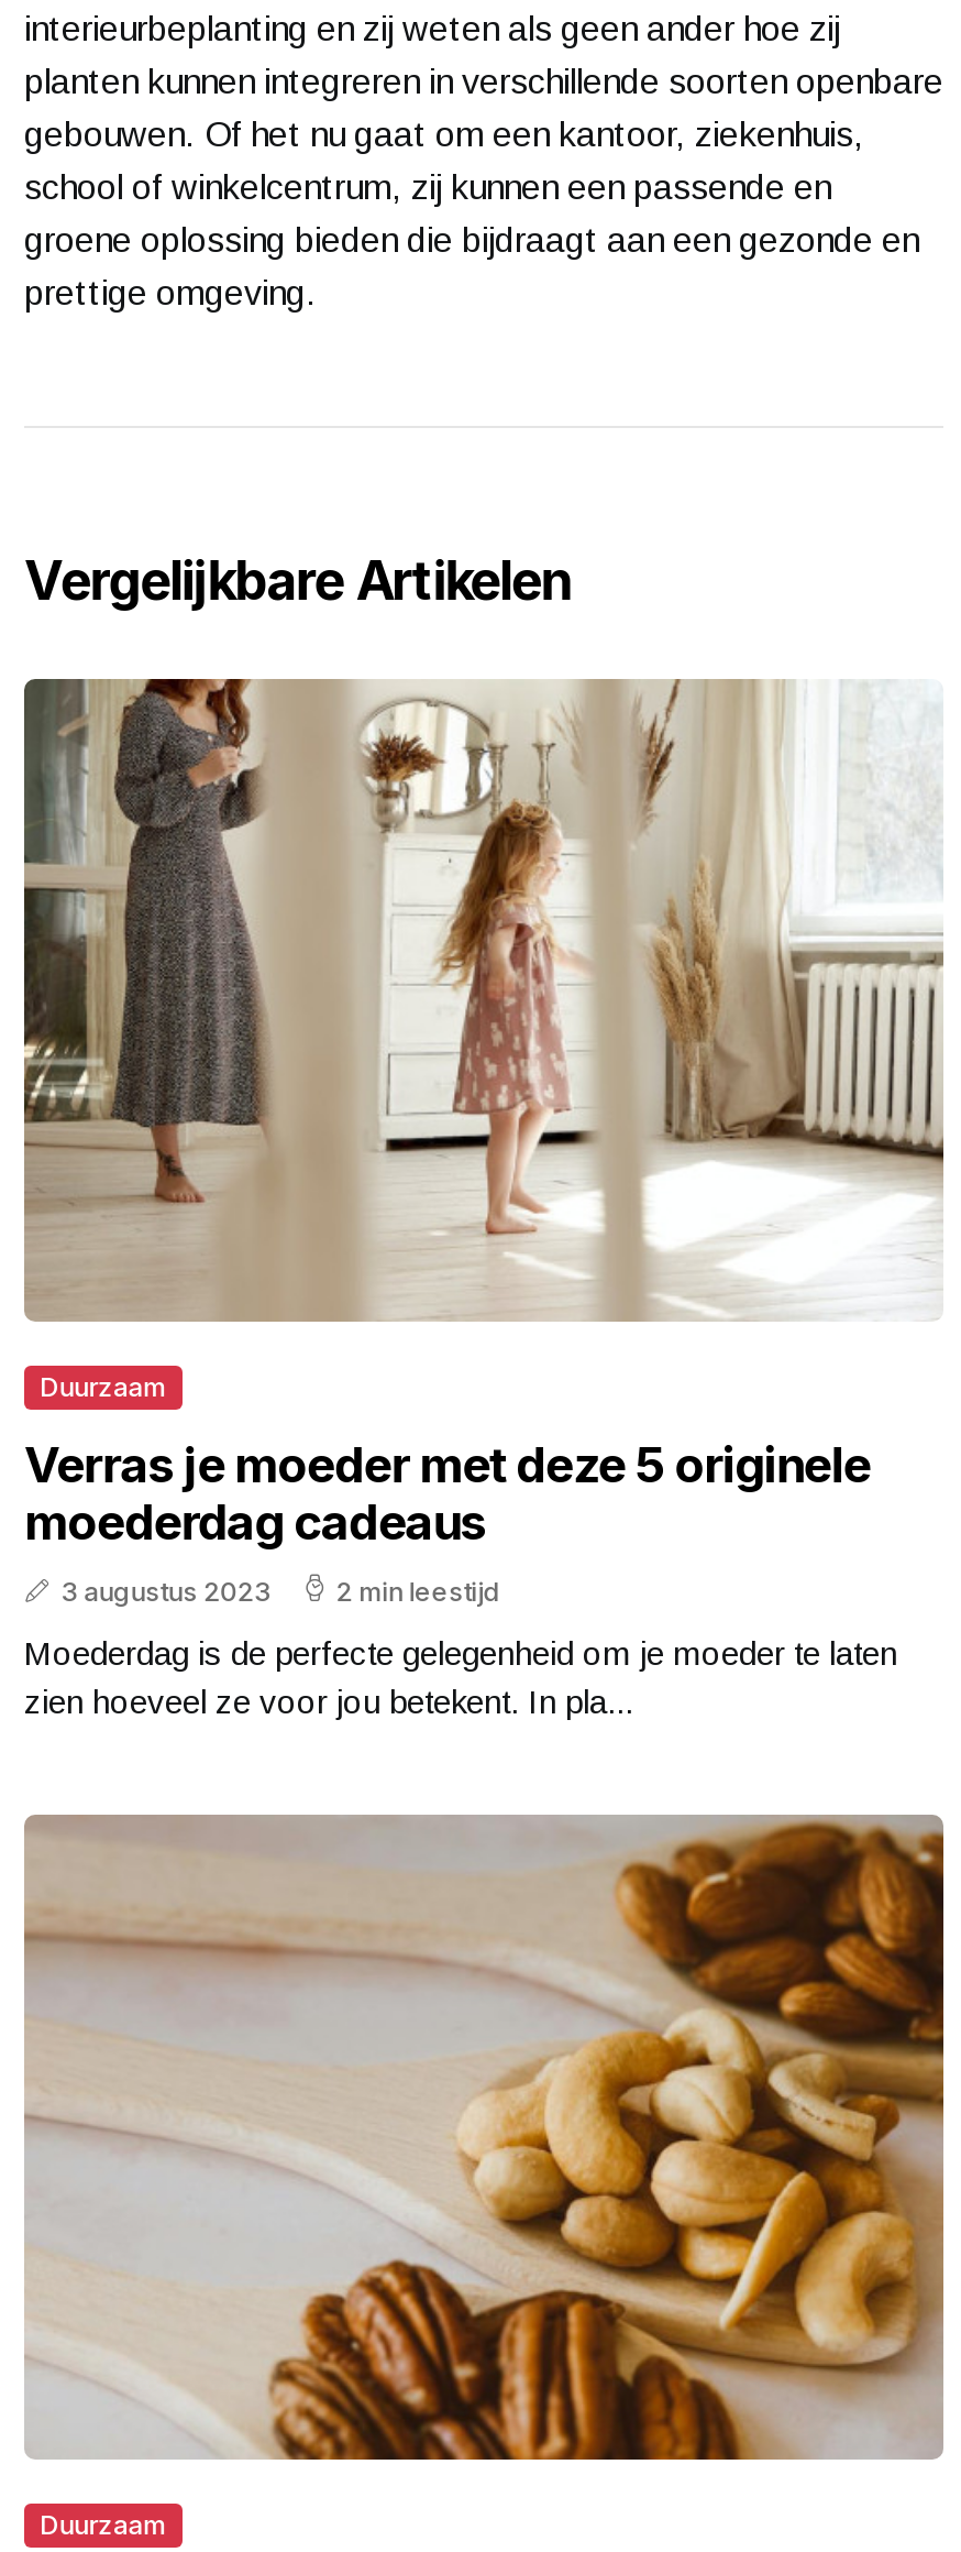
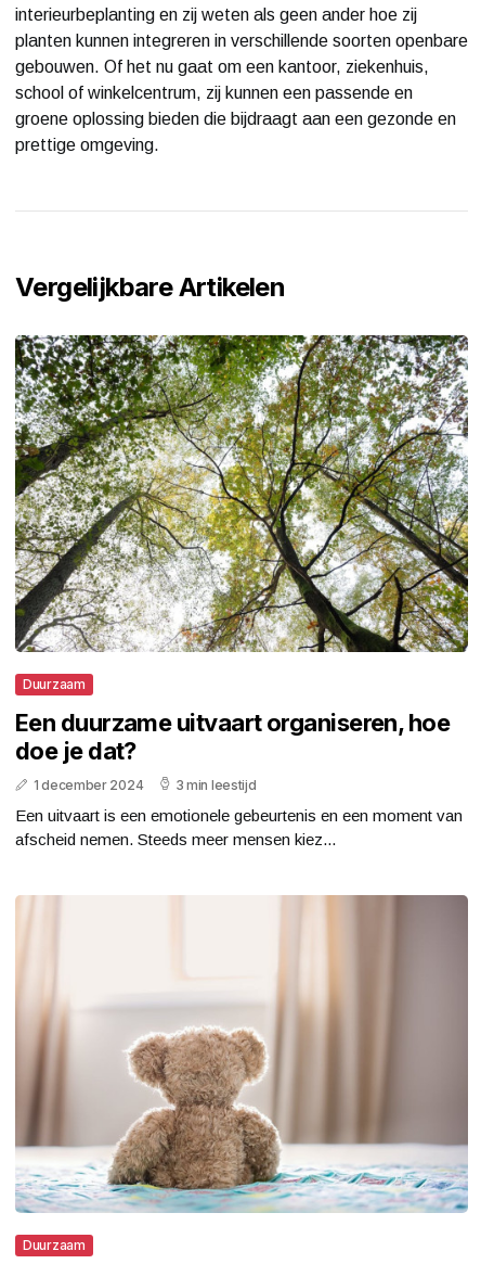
[24,677,943,1324] [image] -> [14,334,469,653] [image]
[24,1437,870,1608] Verras je moeder met deze 5 originele | moederdag cadeaus | 3 augustus 2023 | 2 min leestijd -> [15,709,450,793] Een duurzame uitvaart organiseren, hoe | doe je dat? | 1 december 2024 | 3 min leestijd
[24,1635,897,1721] Moederdag is de perfecte gelegenheid om je moeder te laten | zien hoeveel ze voor jou betekent. In pla... -> [15,806,463,849] Een uitvaart is een emotionele gebeurtenis en een moment van | afscheid nemen. Steeds meer mensen kiez...
[24,1815,946,2462] [image] -> [15,895,469,1213] [image]

